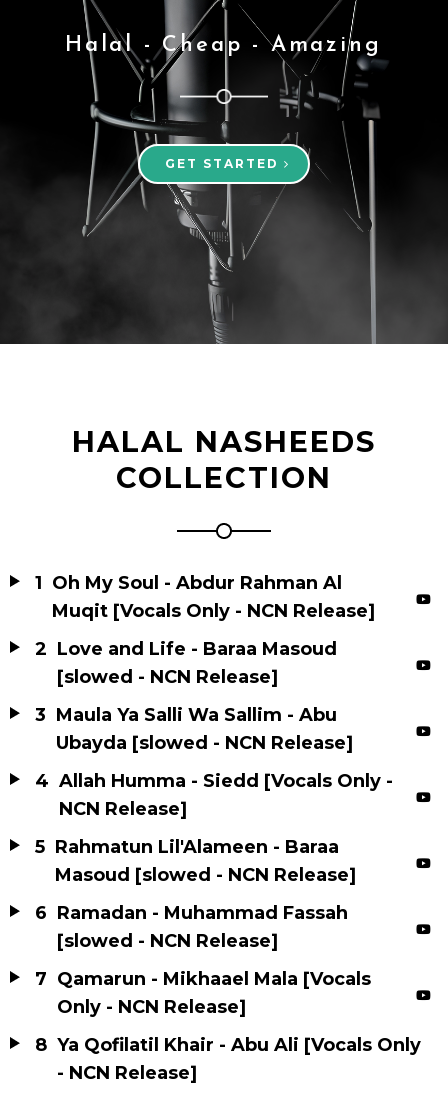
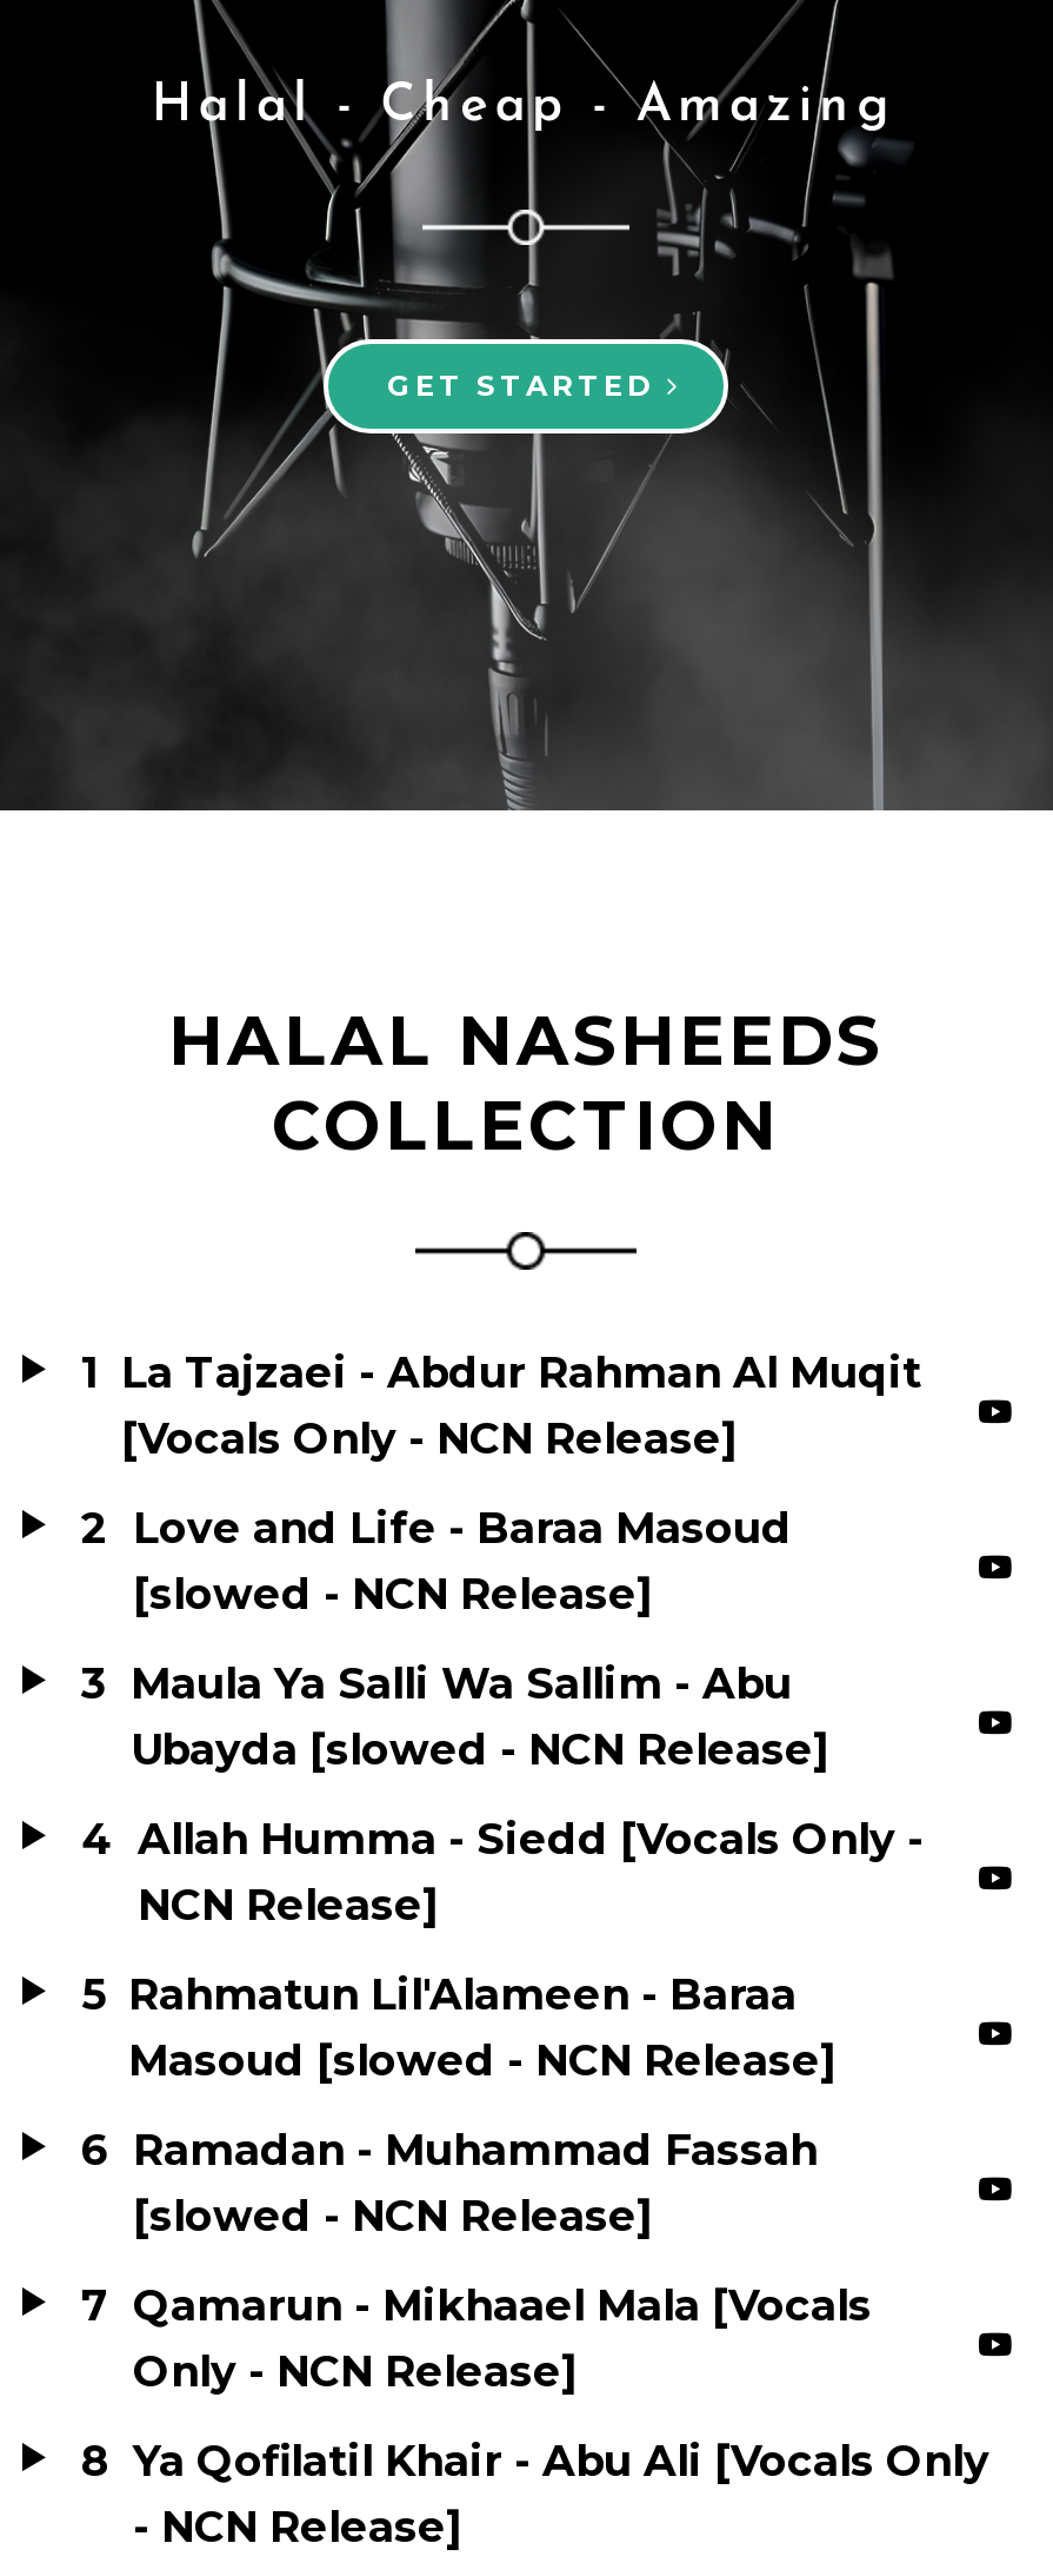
[35,572,375,622] 1 Oh My Soul - Abdur Rahman Al | Muqit [Vocals Only - NCN Release] -> [81,1347,921,1465] 1 La Tajzaei - Abdur Rahman Al Muqit | [Vocals Only - NCN Release]

